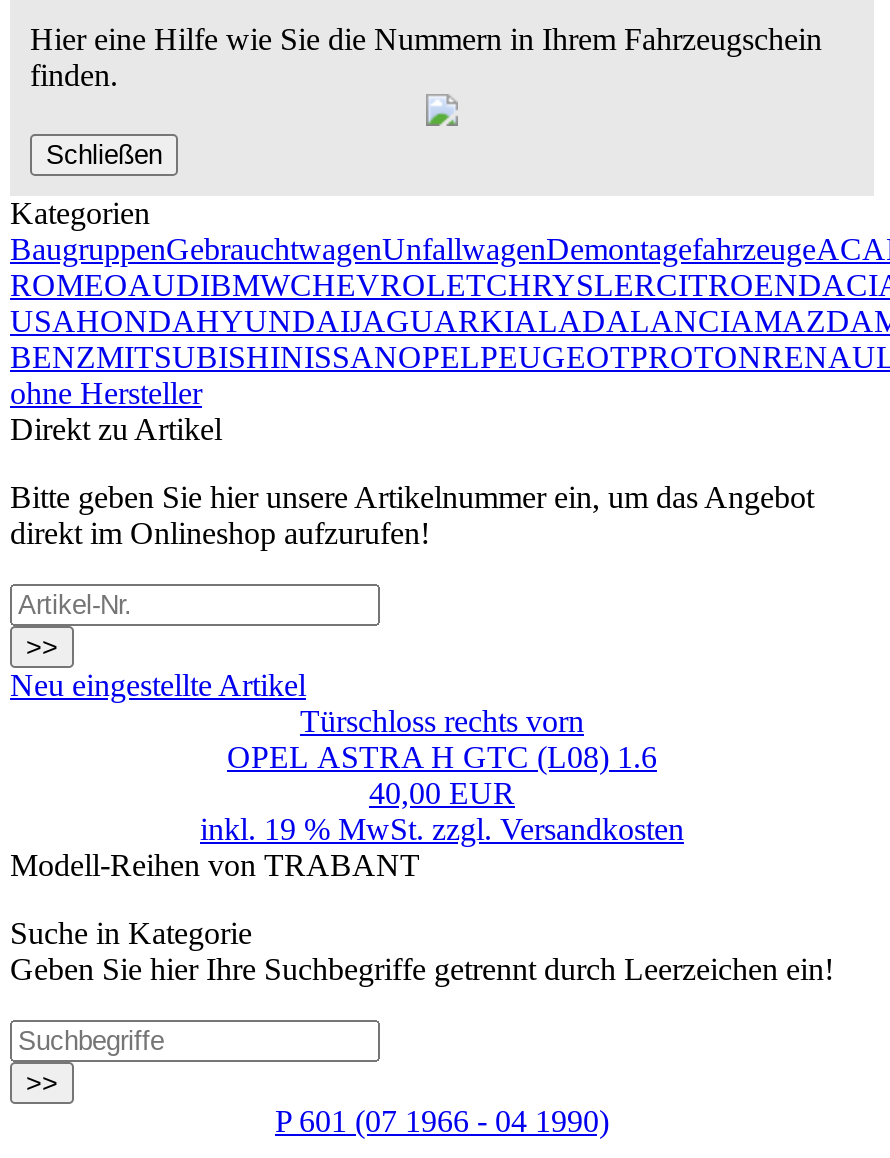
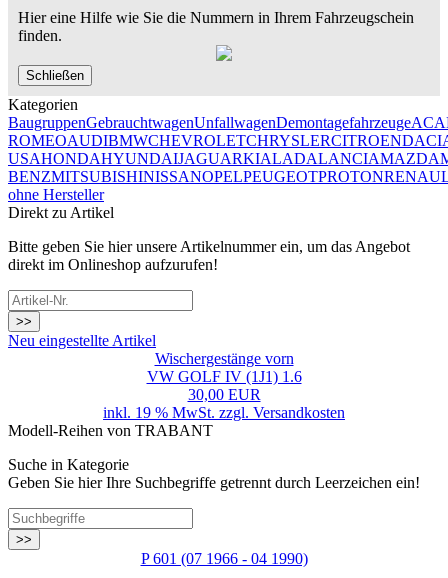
[227,704,657,810] Türschloss rechts vorn | OPEL ASTRA H GTC (L08) 1.6 | 40,00 EUR -> [146,350,301,403] Wischergestänge vorn | VW GOLF IV (1J1) 1.6 | 30,00 EUR

